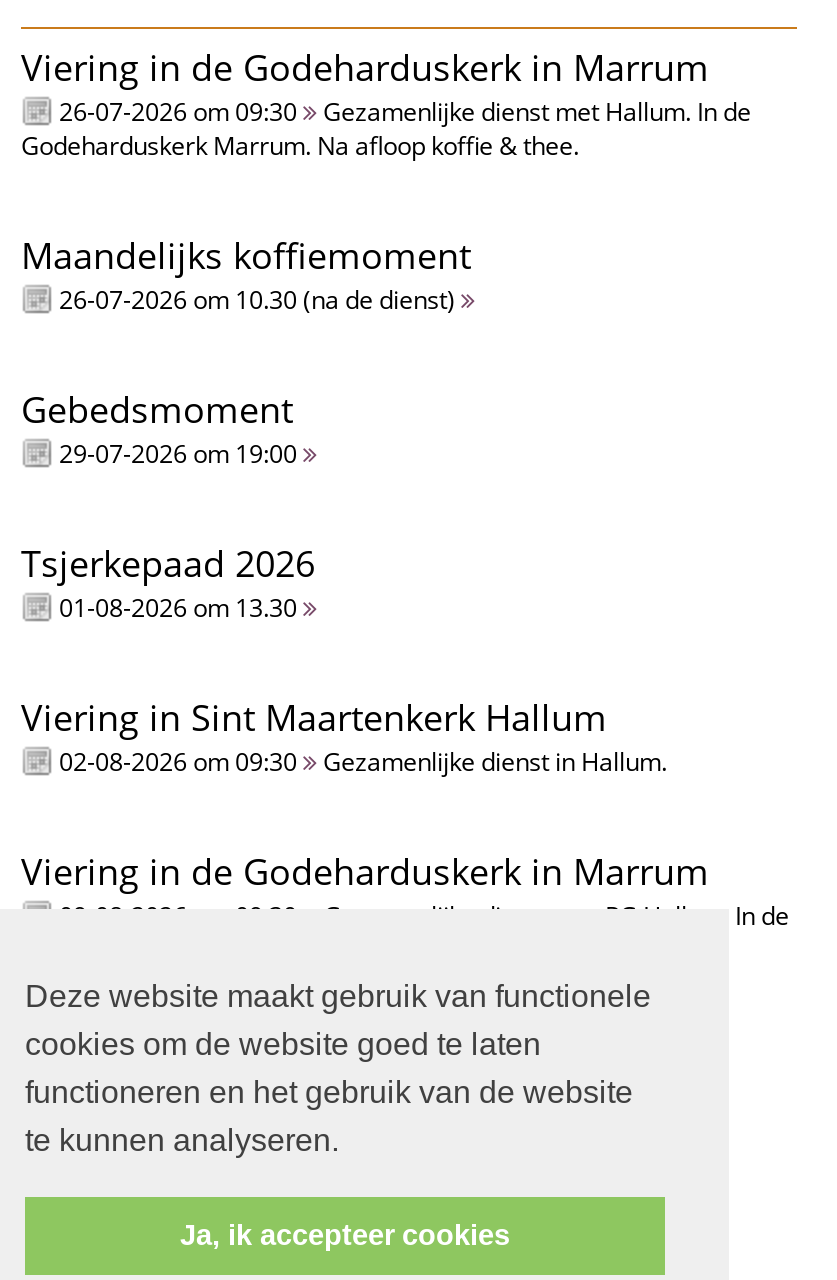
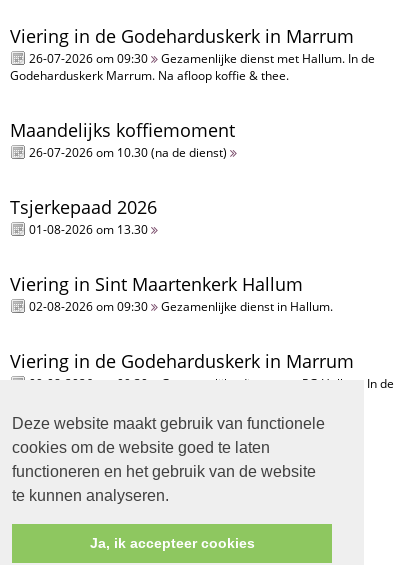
[21,386,303,472] Gebedsmoment | 29-07-2026 om 19:00 -> none

